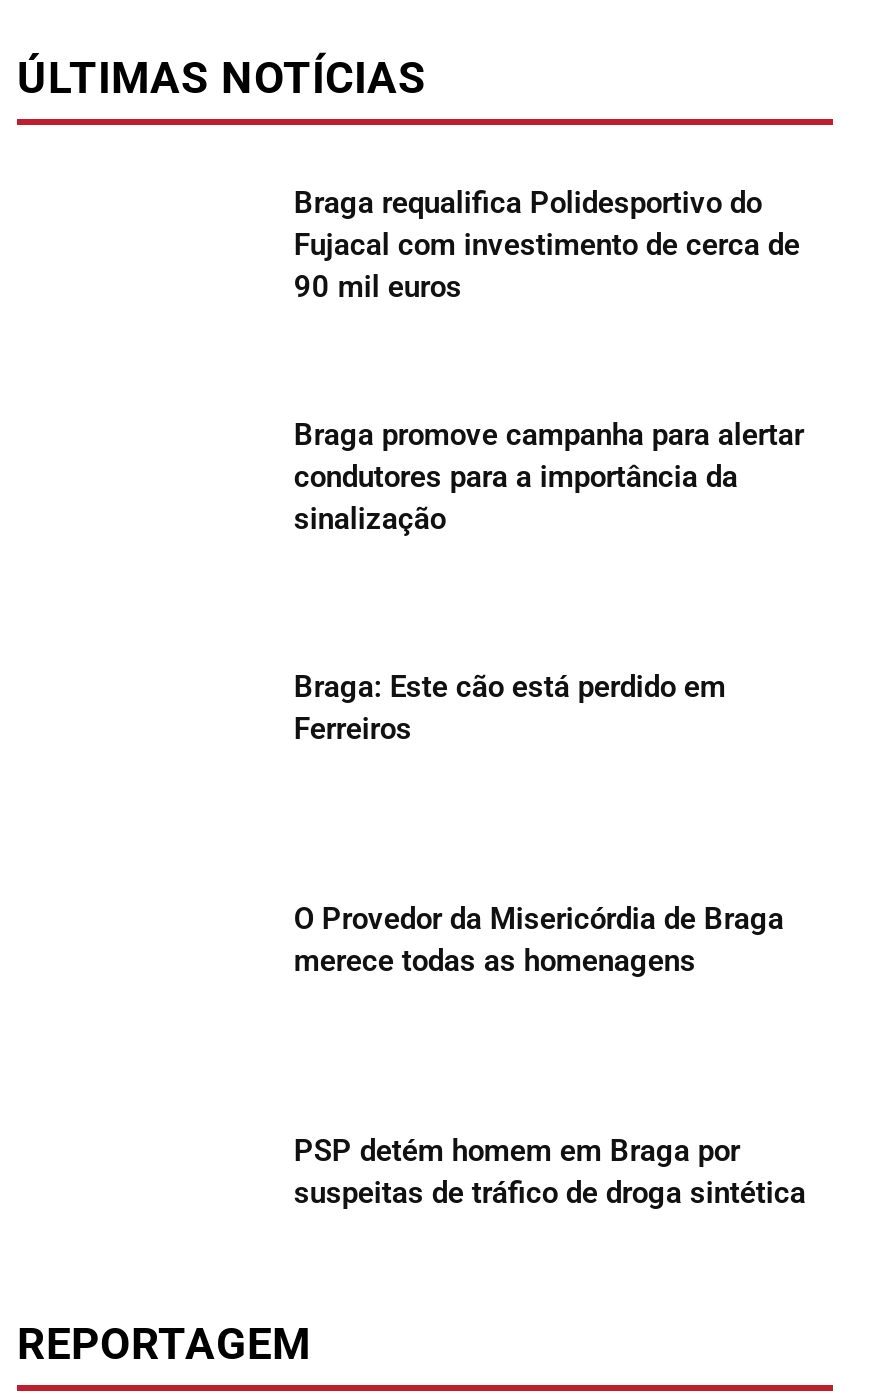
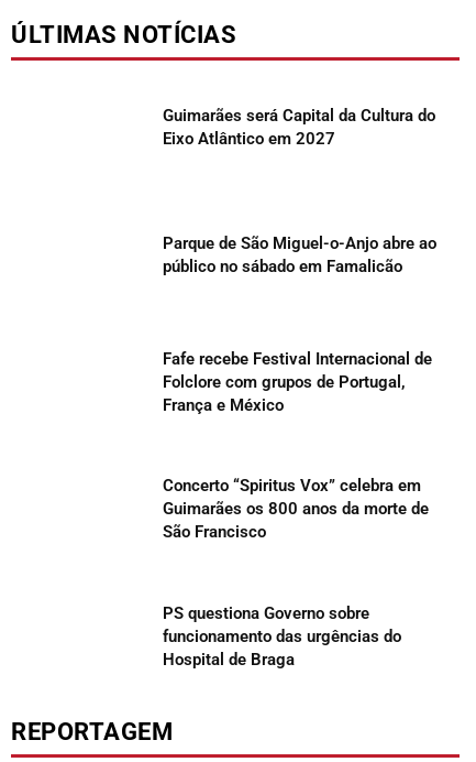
[294,186,800,306] Braga requalifica Polidesportivo do | Fujacal com investimento de cerca de | 90 mil euros -> [163,105,436,148] Guimarães será Capital da Cultura do | Eixo Atlântico em 2027
[294,417,804,537] Braga promove campanha para alertar | condutores para a importância da | sinalização -> [163,233,437,276] Parque de São Miguel-o-Anjo abre ao | público no sábado em Famalicão
[294,669,726,747] Braga: Este cão está perdido em | Ferreiros -> [163,349,432,415] Fafe recebe Festival Internacional de | Folclore com grupos de Portugal, | França e México
[294,901,784,979] O Provedor da Misericórdia de Braga | merece todas as homenagens -> [163,476,429,542] Concerto “Spiritus Vox” celebra em | Guimarães os 800 anos da morte de | São Francisco
[294,1132,806,1210] PSP detém homem em Braga por | suspeitas de tráfico de droga sintética -> [163,603,402,670] PS questiona Governo sobre | funcionamento das urgências do | Hospital de Braga

